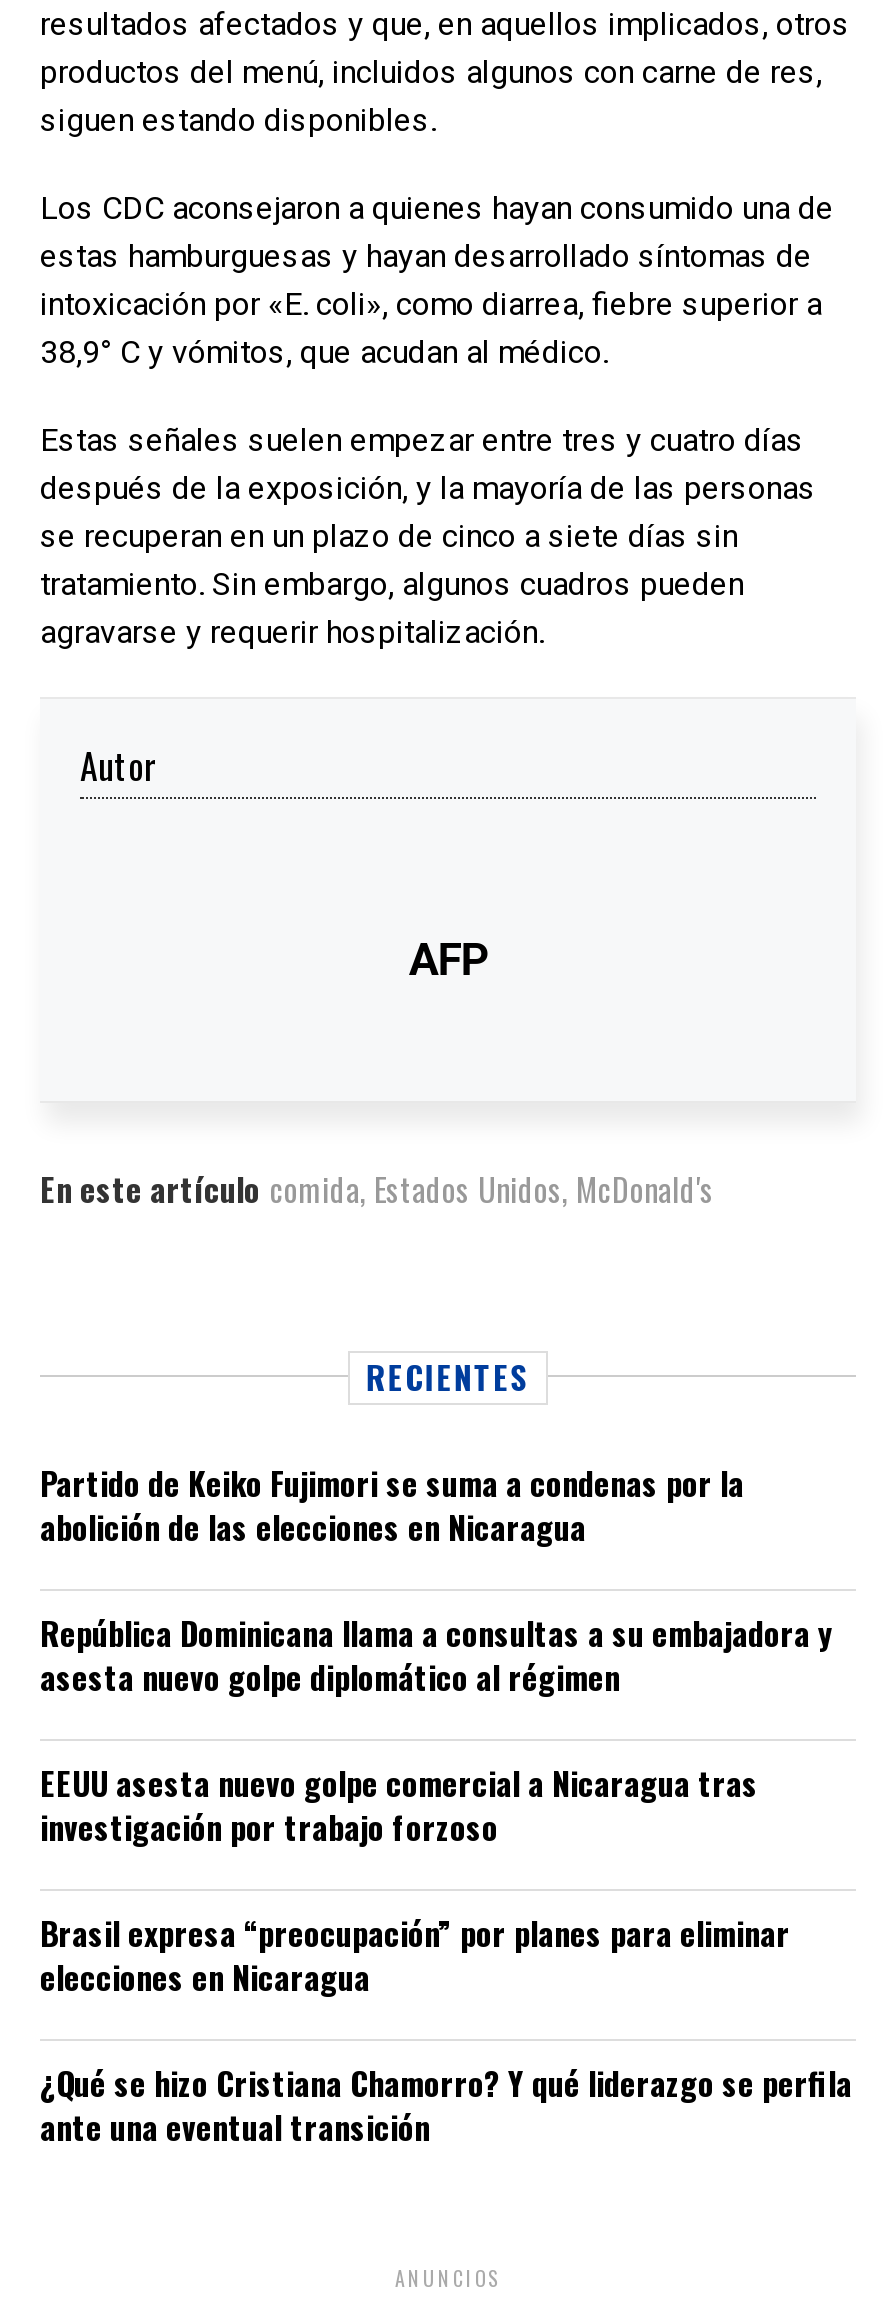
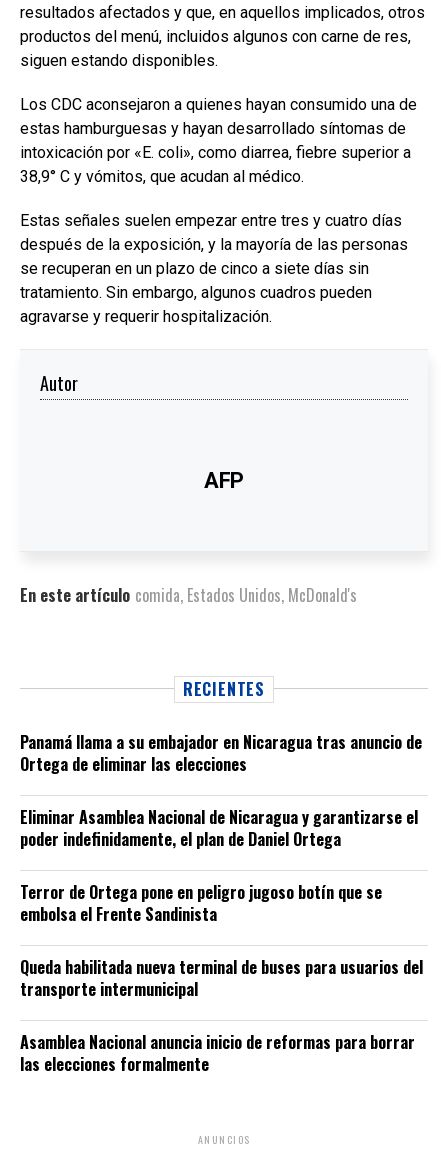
[40,1459,744,1551] Partido de Keiko Fujimori se suma a condenas por la | abolición de las elecciones en Nicaragua -> [20,730,422,776] Panamá llama a su embajador en Nicaragua tras anuncio de | Ortega de eliminar las elecciones
[40,1609,832,1701] República Dominicana llama a consultas a su embajadora y | asesta nuevo golpe diplomático al régimen -> [20,805,418,851] Eliminar Asamblea Nacional de Nicaragua y garantizarse el | poder indefinidamente, el plan de Daniel Ortega
[40,1759,758,1851] EEUU asesta nuevo golpe comercial a Nicaragua tras | investigación por trabajo forzoso -> [20,880,382,926] Terror de Ortega pone en peligro jugoso botín que se | embolsa el Frente Sandinista
[40,1909,790,2001] Brasil expresa “preocupación” por planes para eliminar | elecciones en Nicaragua -> [20,955,423,1001] Queda habilitada nueva terminal de buses para usuarios del | transporte intermunicipal
[40,2059,852,2151] ¿Qué se hizo Cristiana Chamorro? Y qué liderazgo se perfila | ante una eventual transición -> [20,1030,415,1076] Asamblea Nacional anuncia inicio de reformas para borrar | las elecciones formalmente

